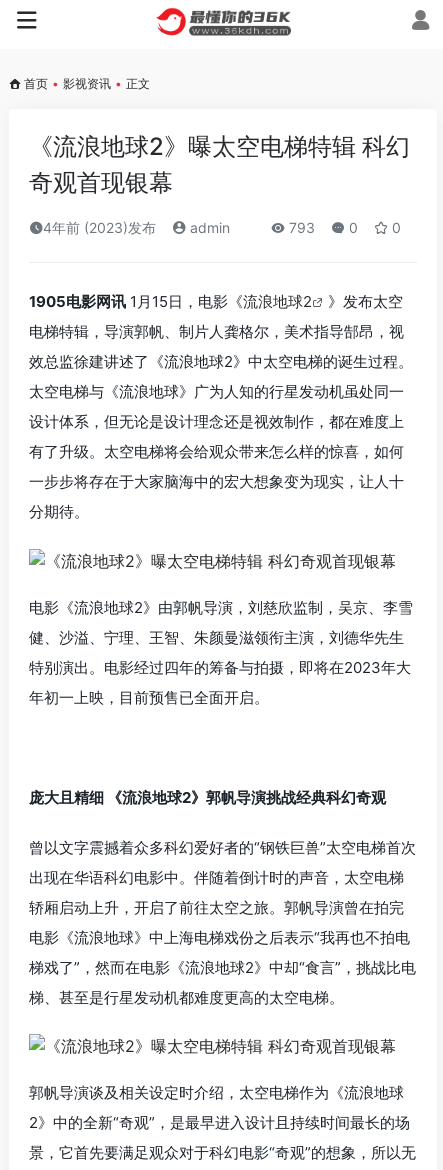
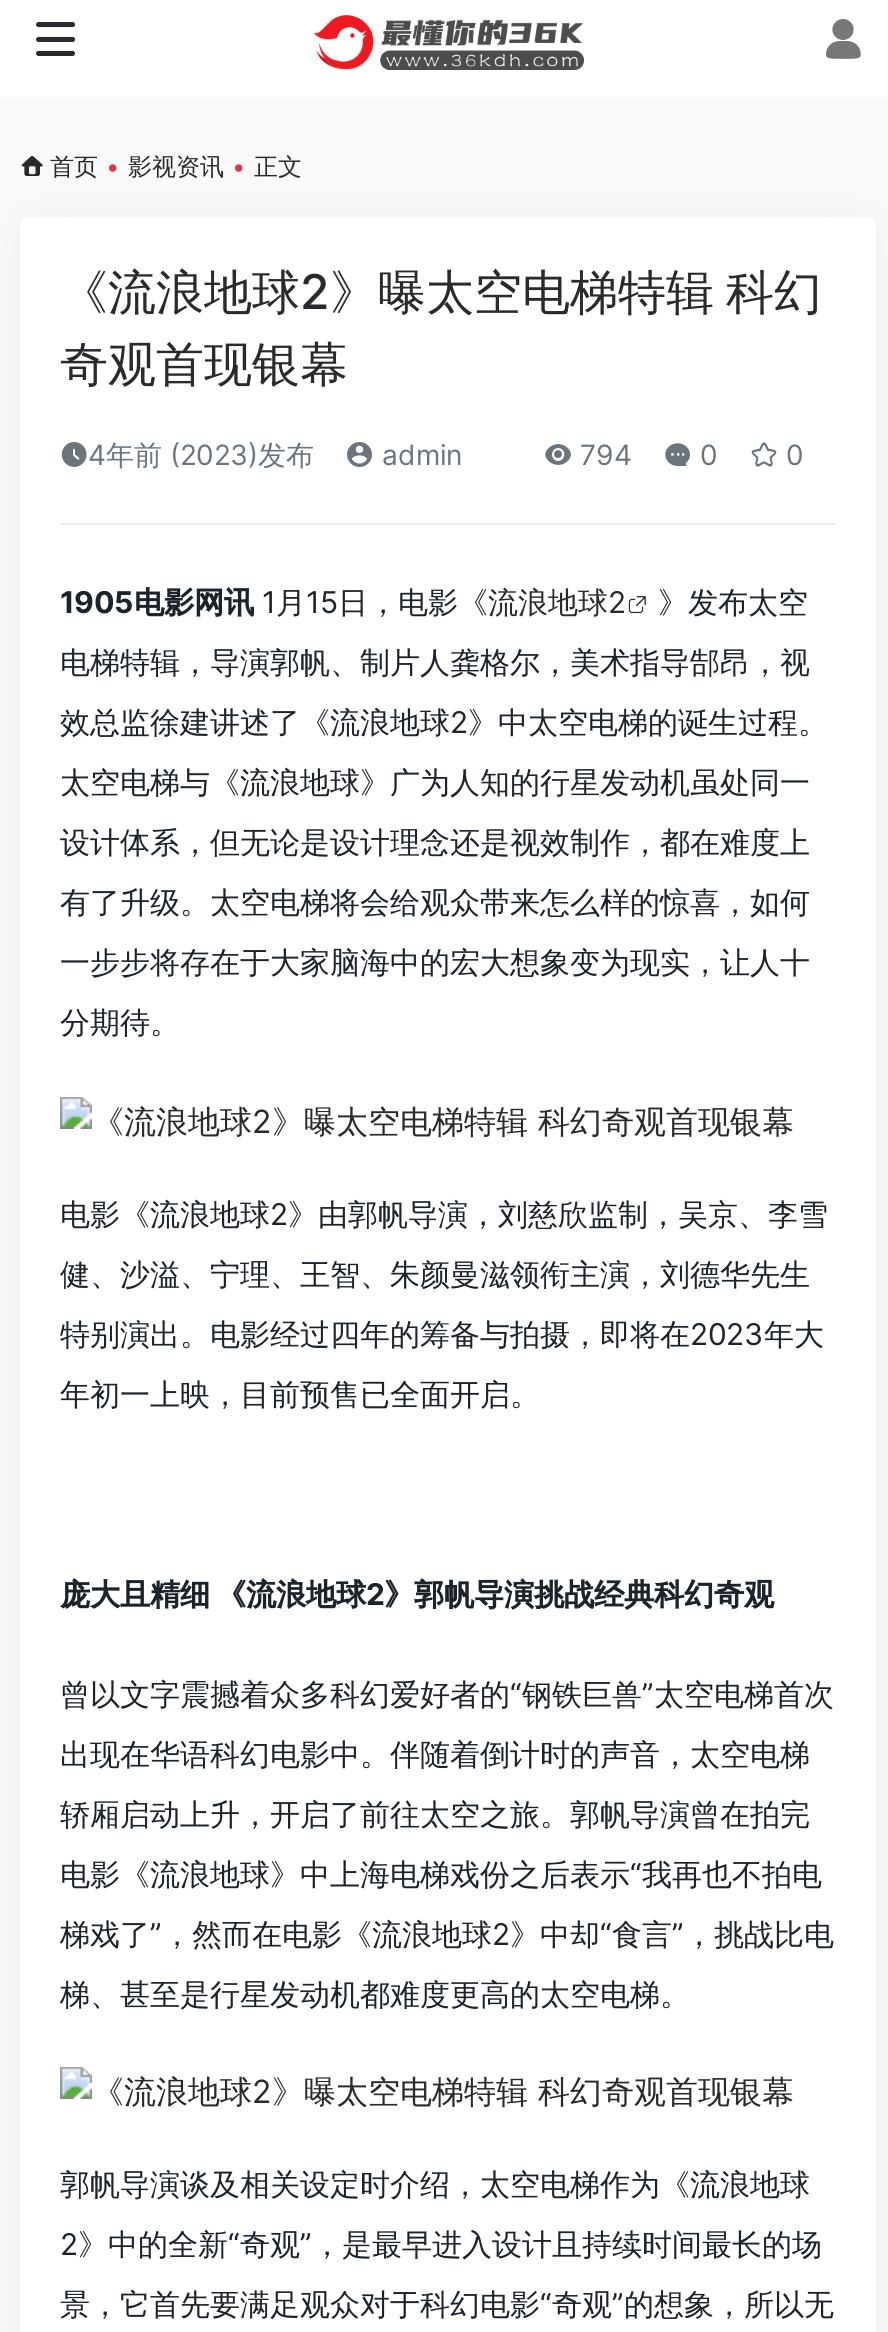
[285,219,401,236] 793 0 0 -> [572,437,804,471] 794 0 0

